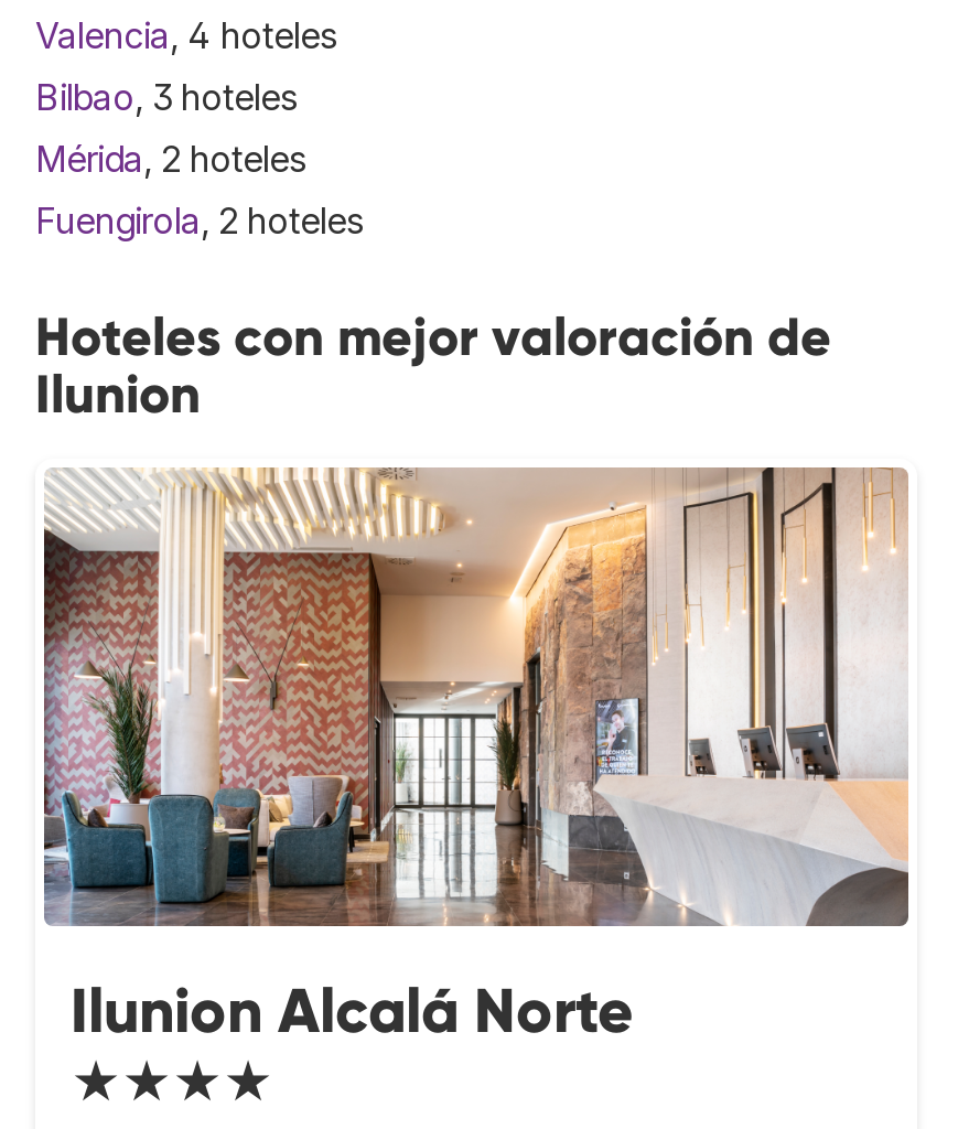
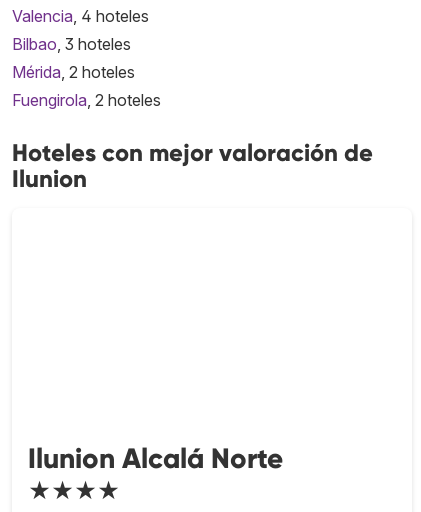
[42,465,911,928] [image] -> none

